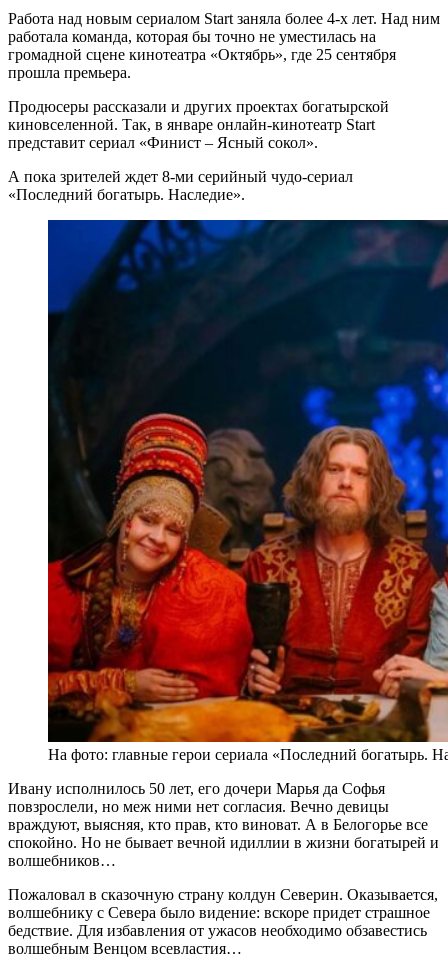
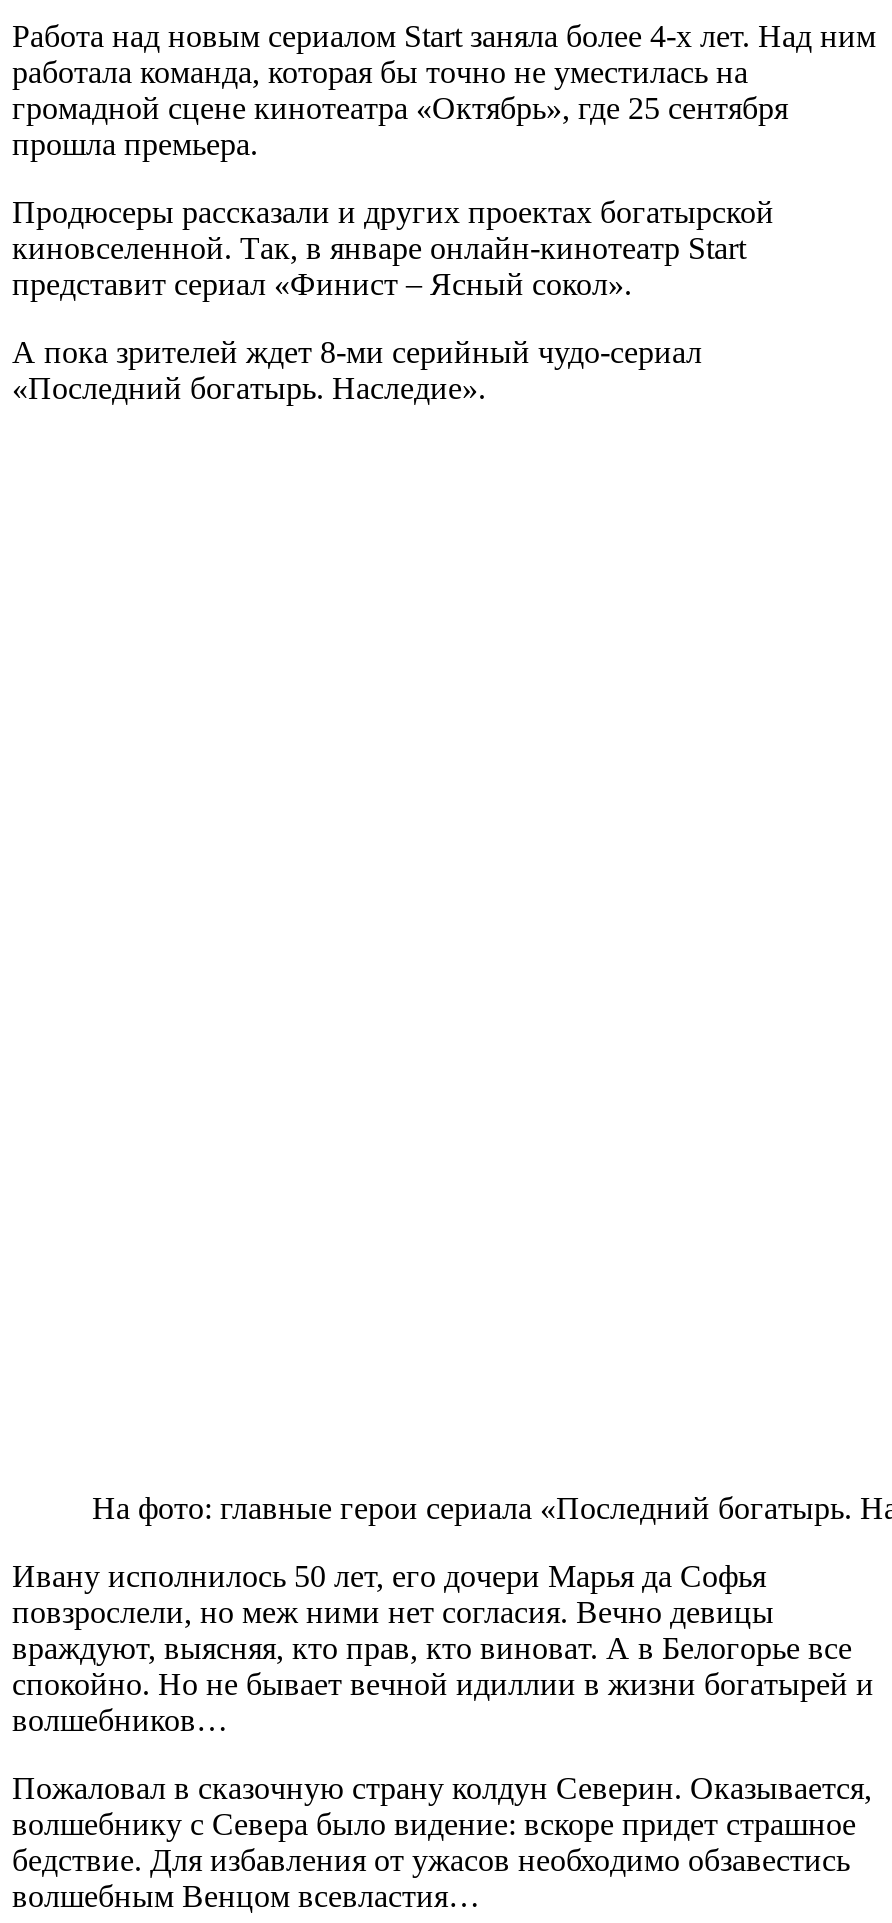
[47,219,445,743] [image] -> none

